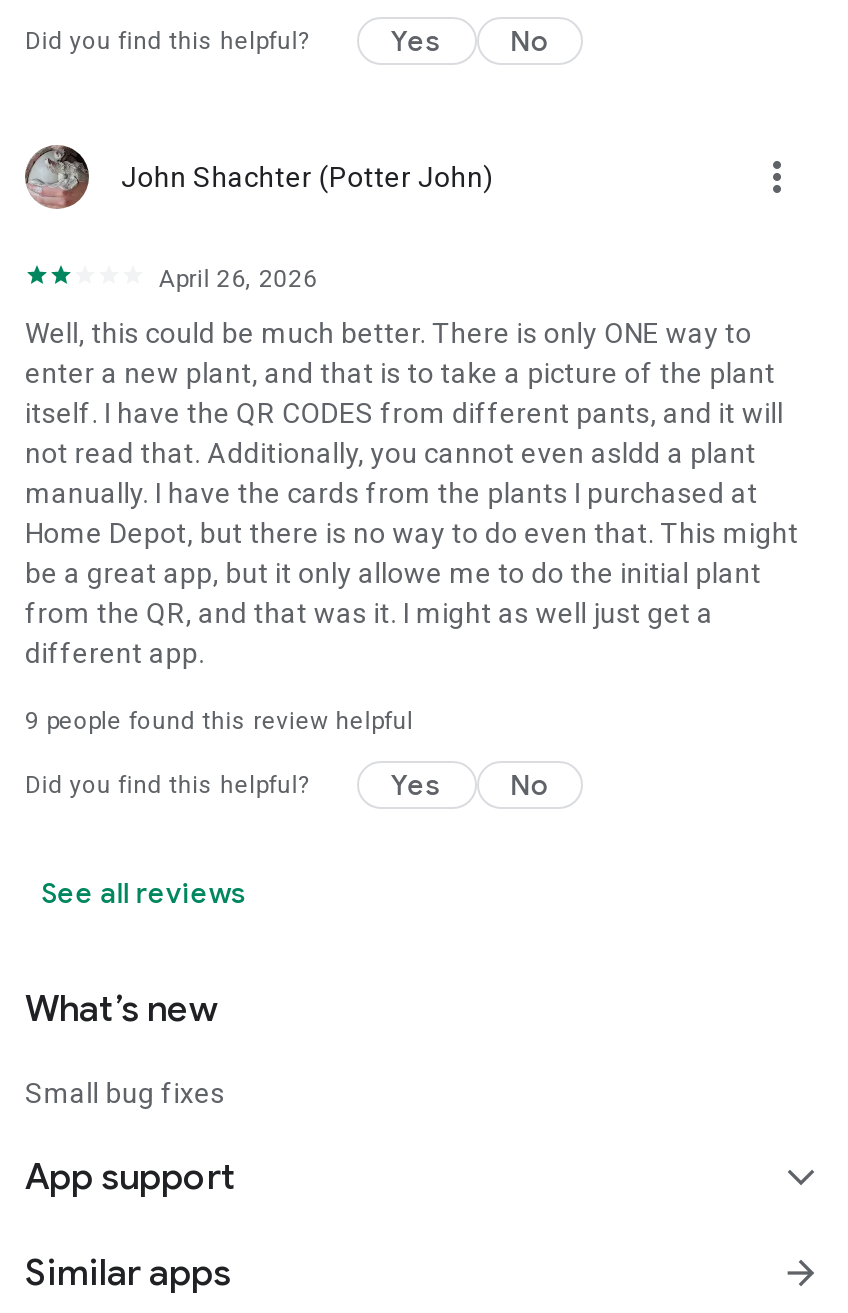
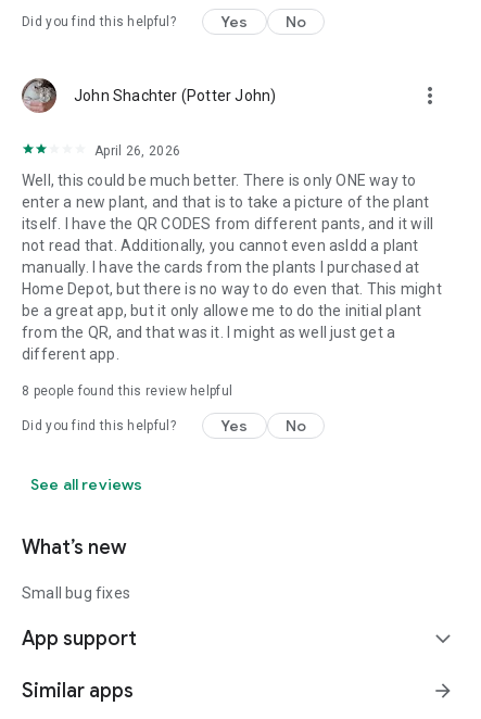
[25,707,413,735] 9 people found this review helpful -> [22,383,233,399] 8 people found this review helpful

